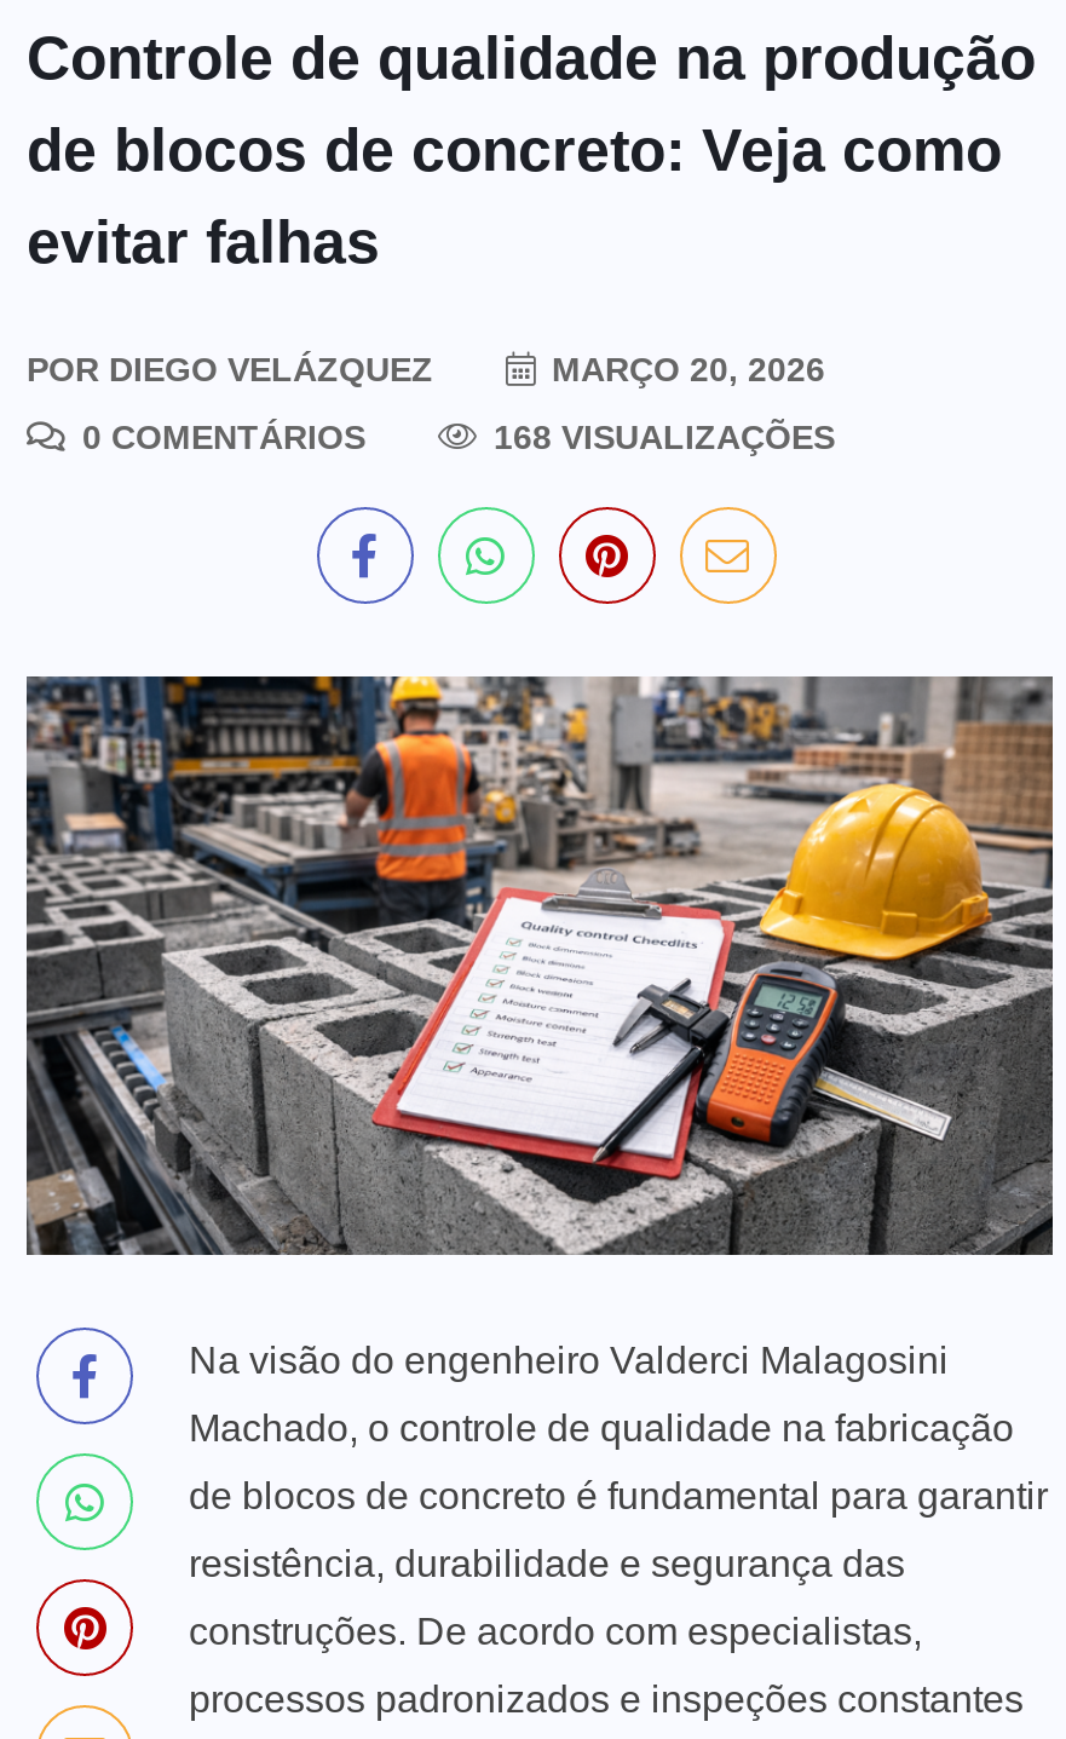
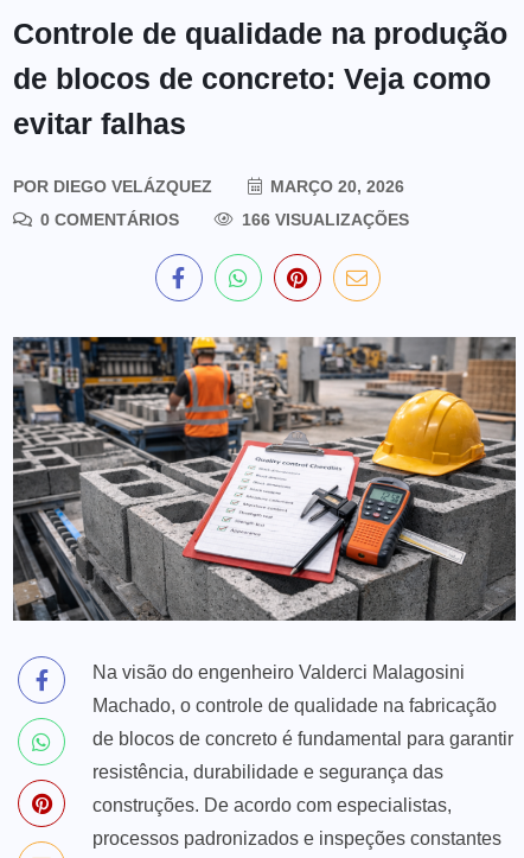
[484,418,835,456] 168 VISUALIZAÇÕES -> [237,210,409,229] 166 VISUALIZAÇÕES

